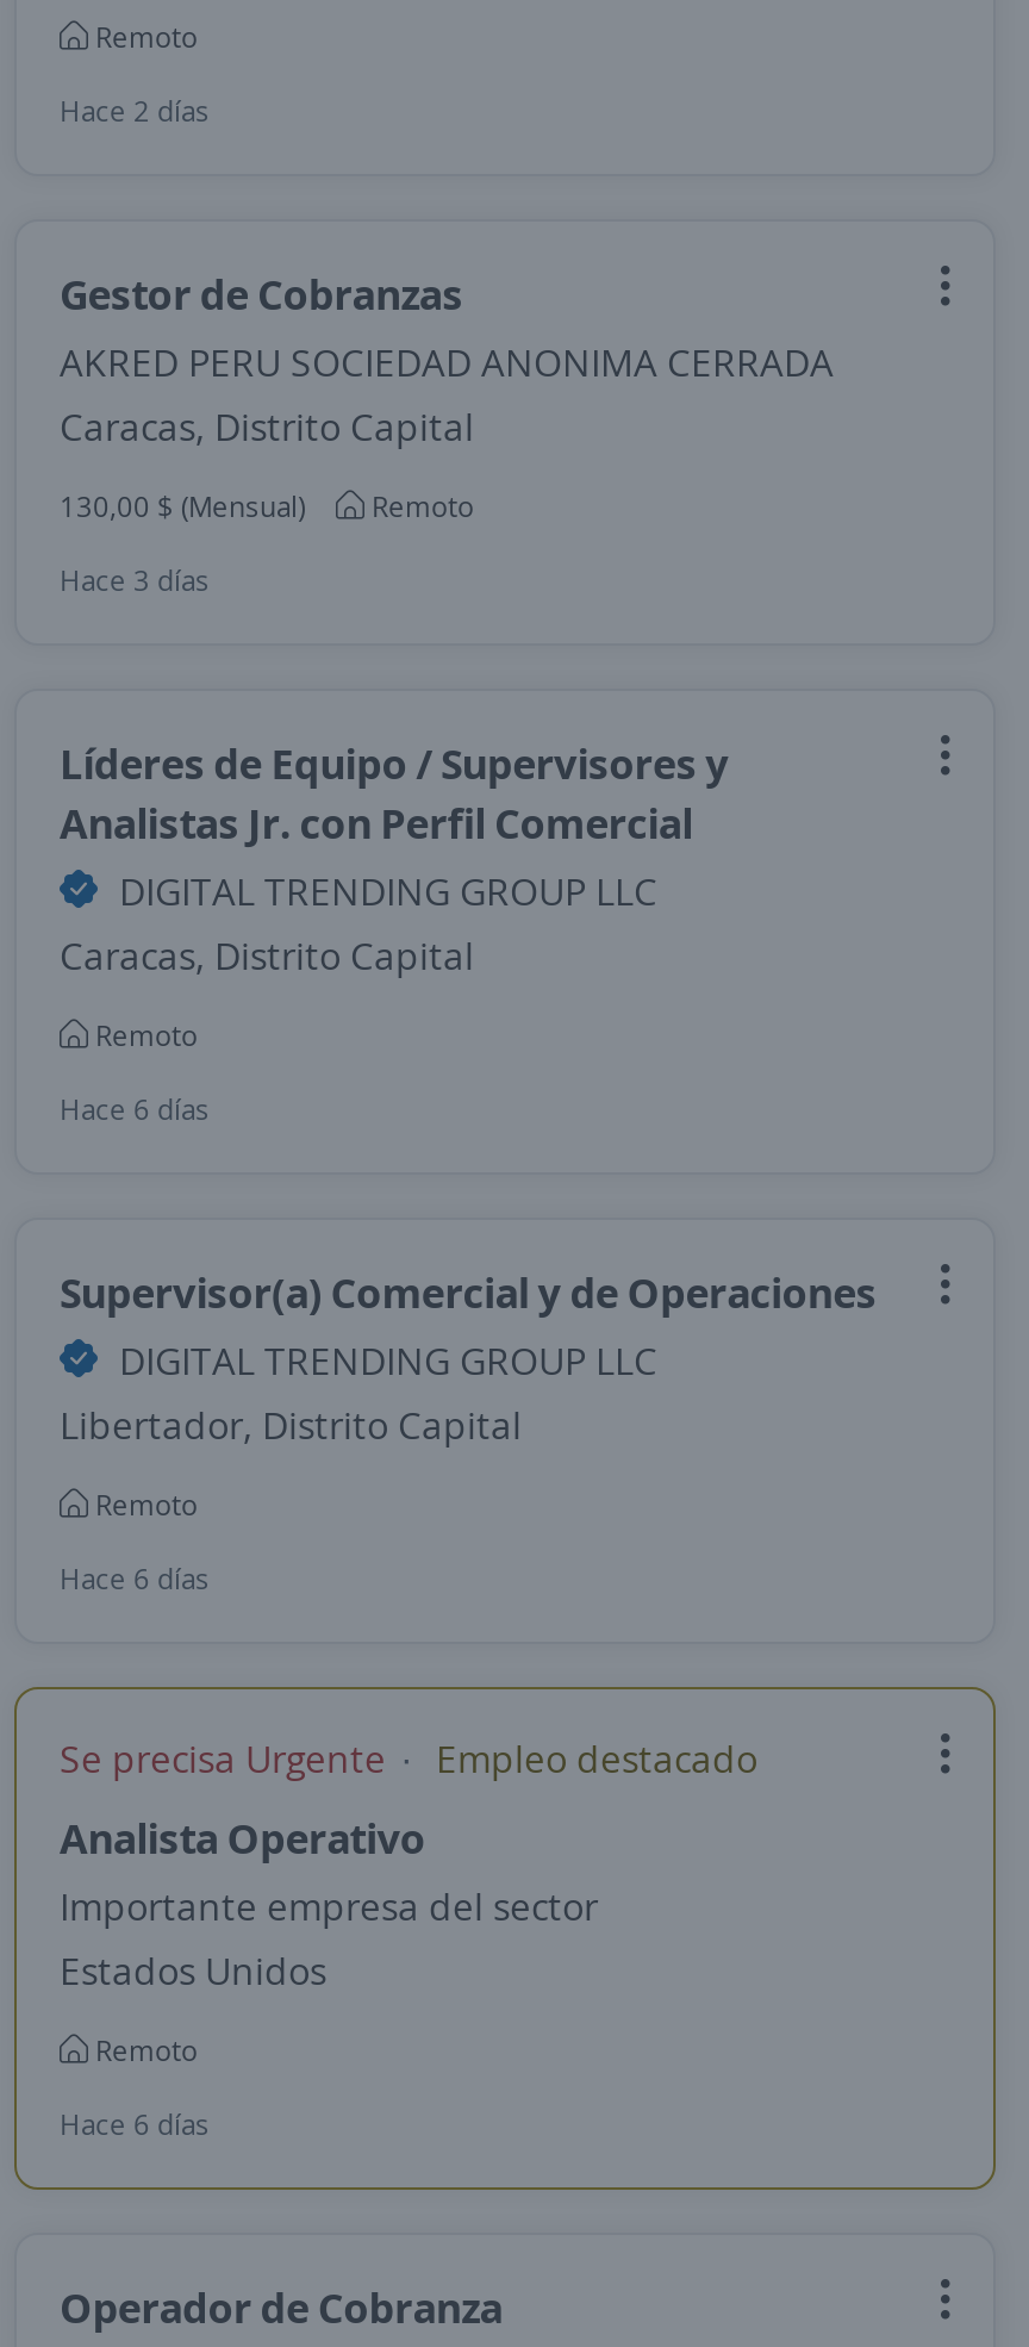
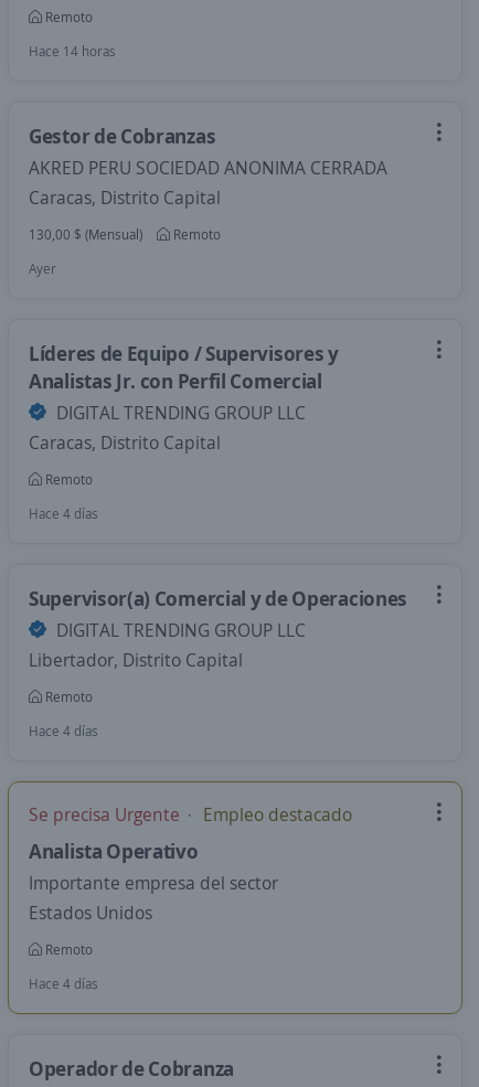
[60,91,210,131] Hace 2 días -> [29,42,116,61] Hace 14 horas
[60,560,210,600] Hace 3 días -> [29,259,56,278] Ayer
[60,1089,210,1129] Hace 6 días -> [29,504,98,523] Hace 4 días
[60,1558,210,1599] Hace 6 días -> [29,722,98,740] Hace 4 días
[60,2104,210,2144] Hace 6 días -> [29,974,98,993] Hace 4 días

